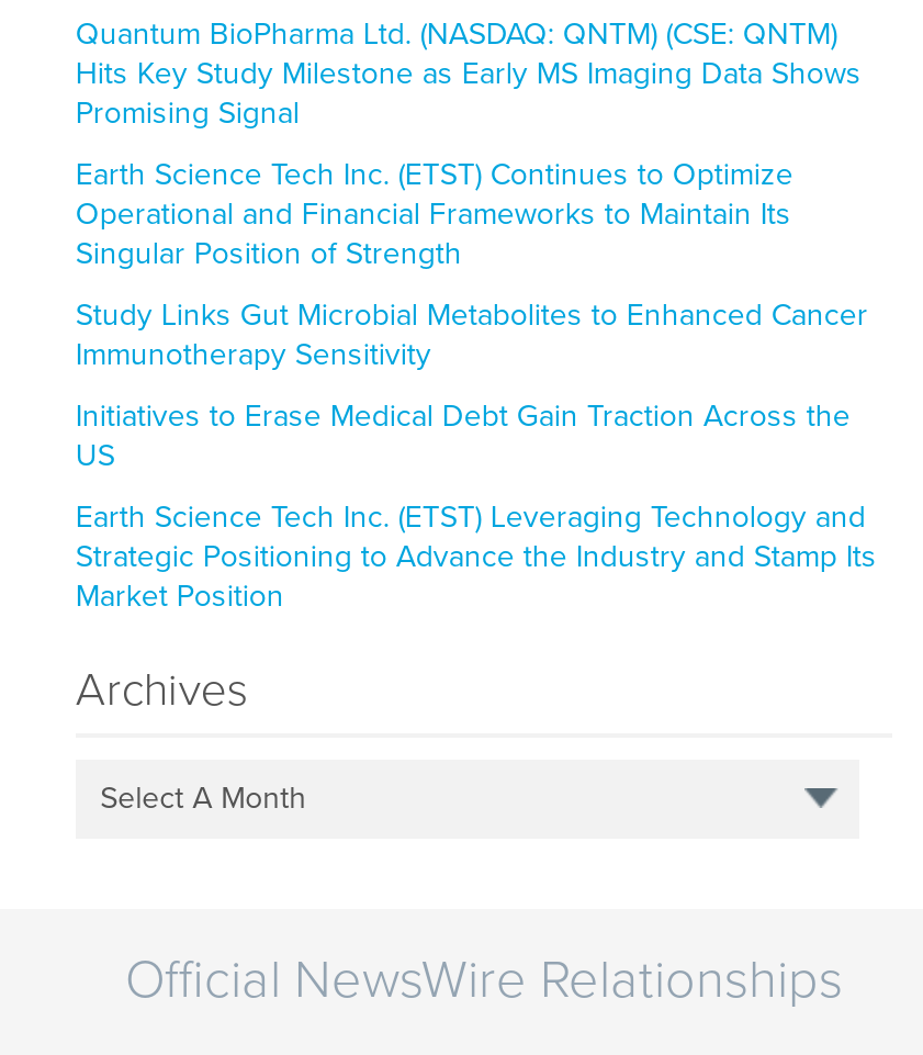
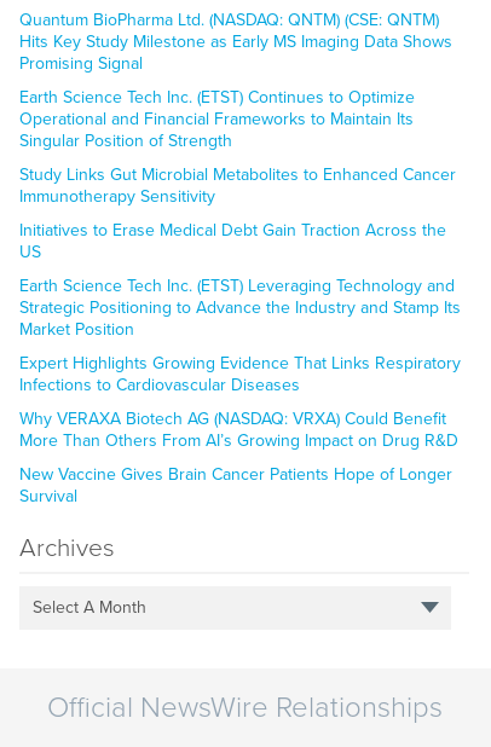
none -> [19,353,463,507] Expert Highlights Growing Evidence That Links Respiratory | Infections to Cardiovascular Diseases | Why VERAXA Biotech AG (NASDAQ: VRXA) Could Benefit | More Than Others From AI’s Growing Impact on Drug R&D | New Vaccine Gives Brain Cancer Patients Hope of Longer | Survival

